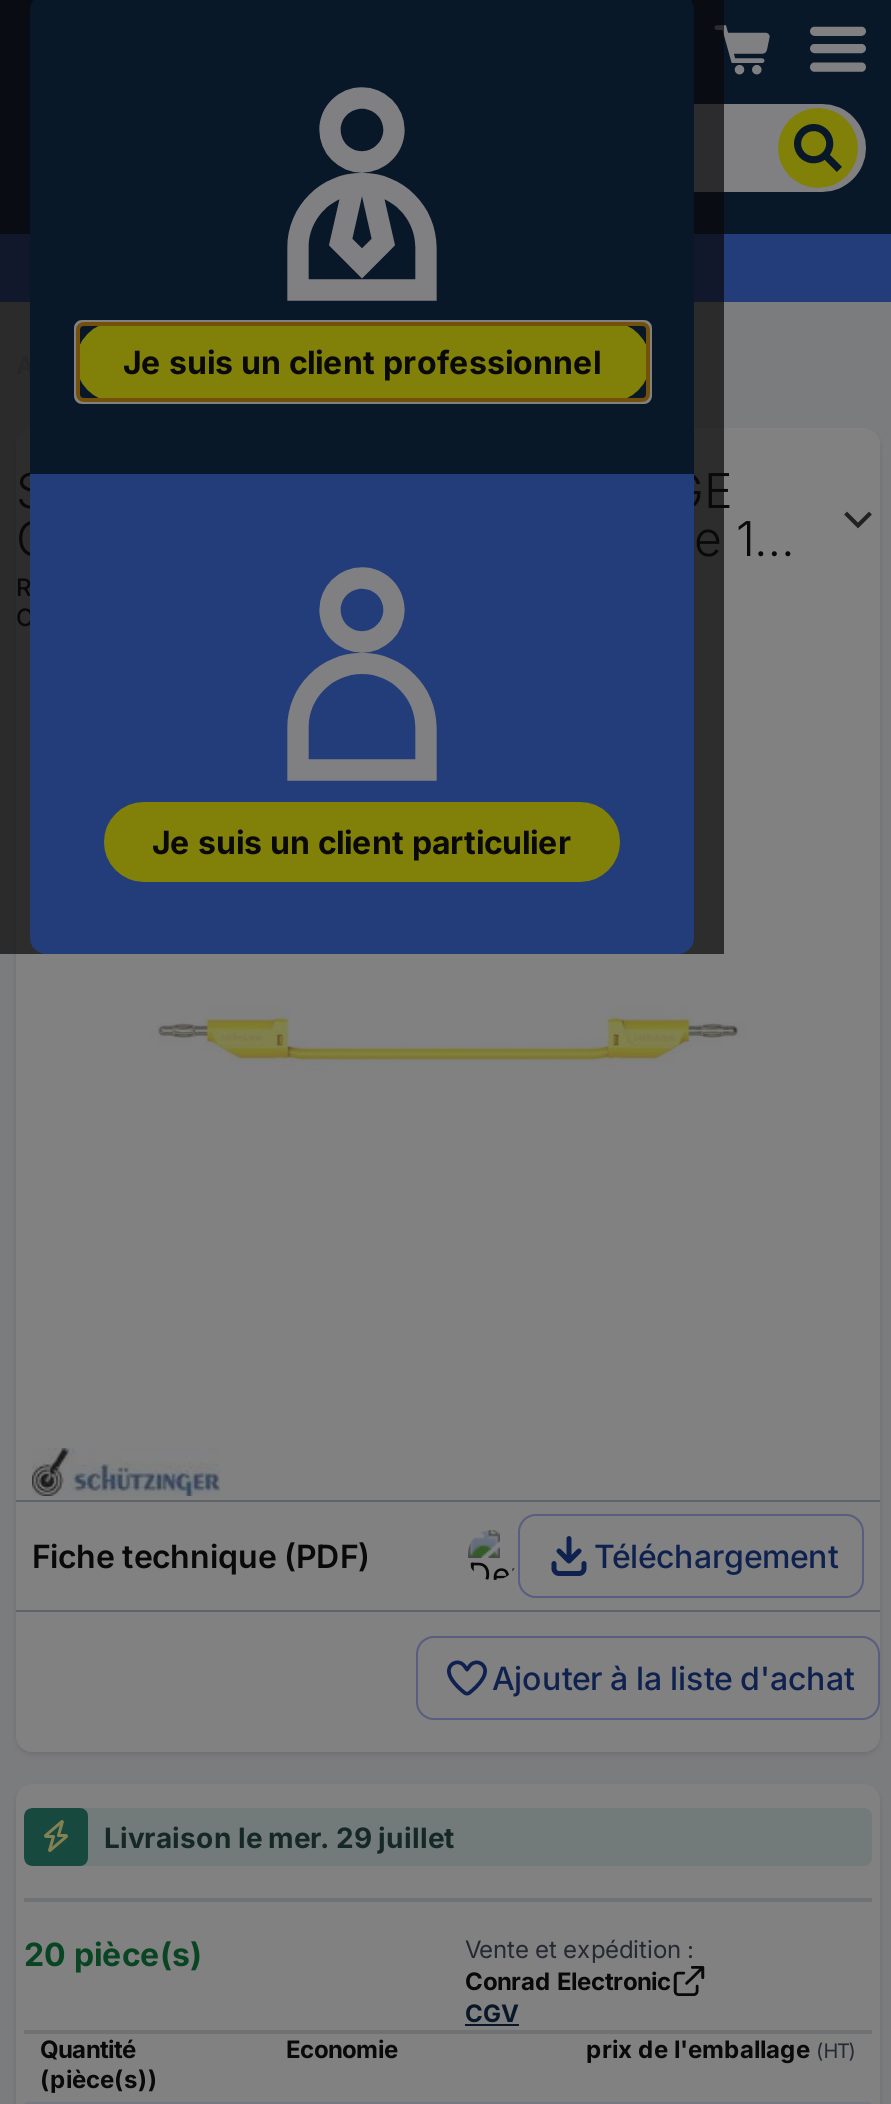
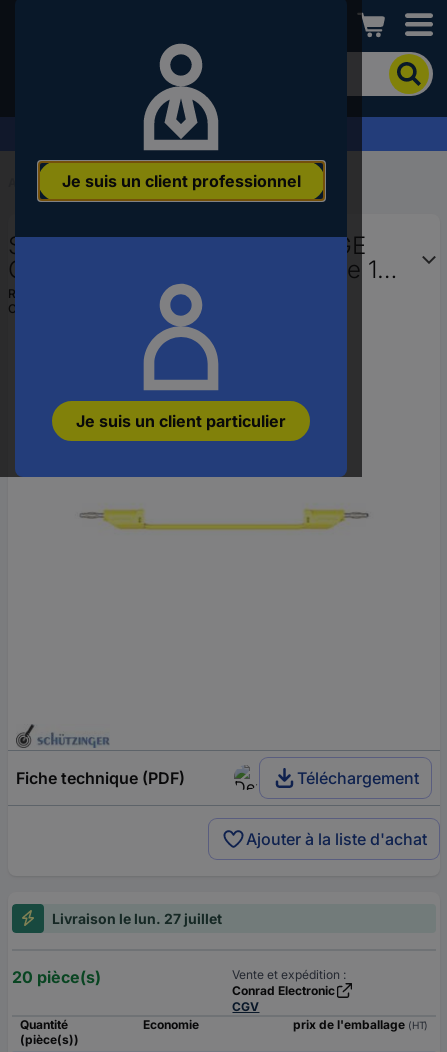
[104,1819,454,1853] Livraison le mer. 29 juillet -> [52,909,222,926] Livraison le lun. 27 juillet

